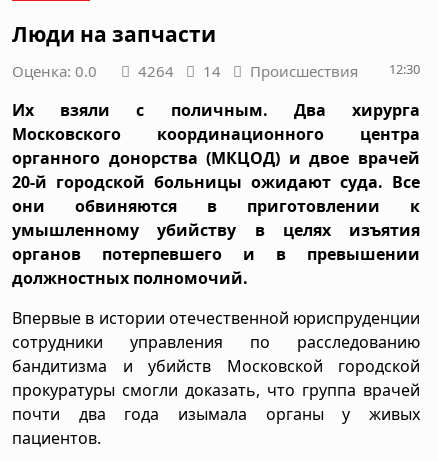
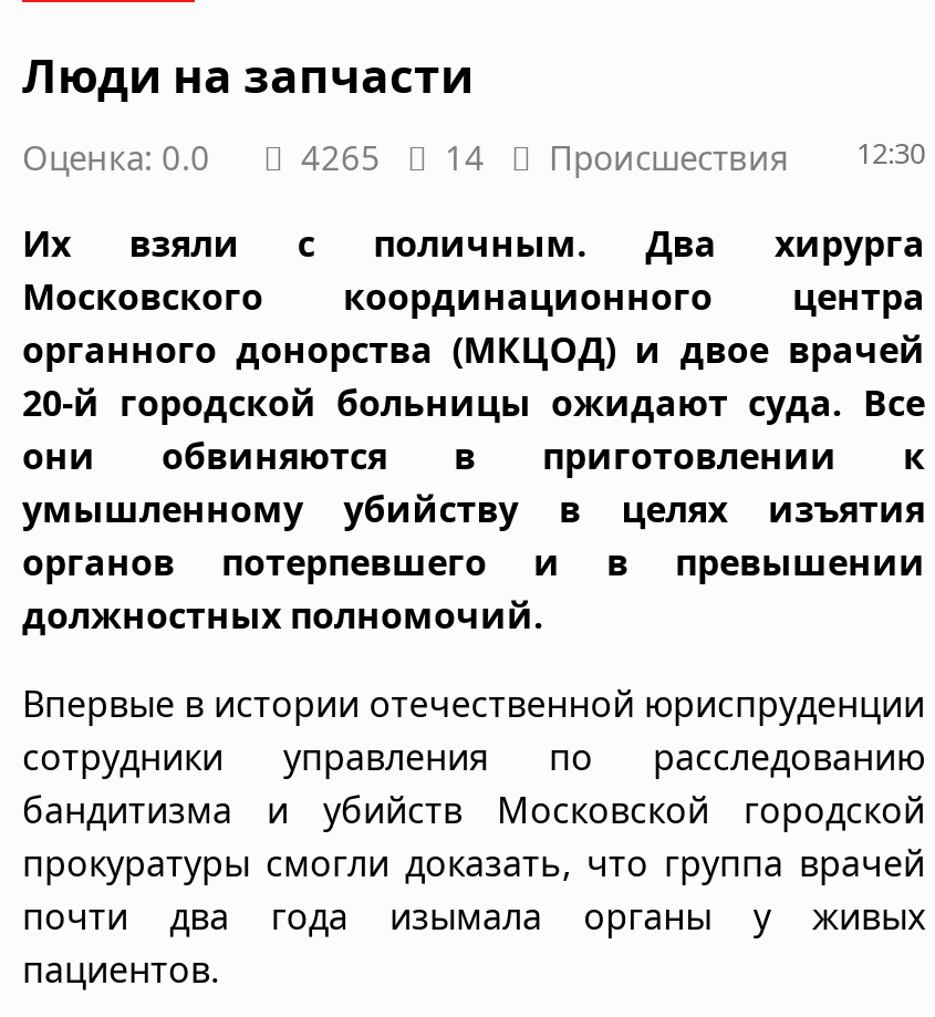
[12,60,420,81] Оценка: 0.0 4264 14 Происшествия 12:30 -> [22,133,925,179] Оценка: 0.0 4265 14 Происшествия 12:30

